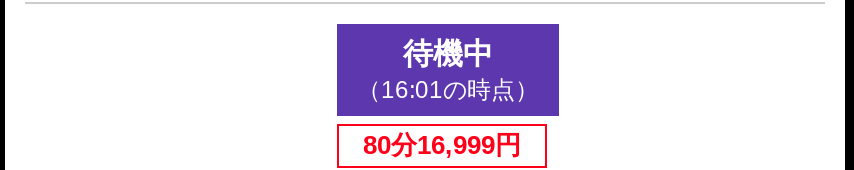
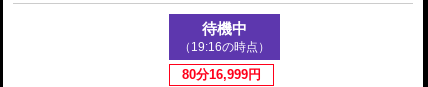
[357,76,539,104] （16:01の時点） -> [179,40,270,54] （19:16の時点）

